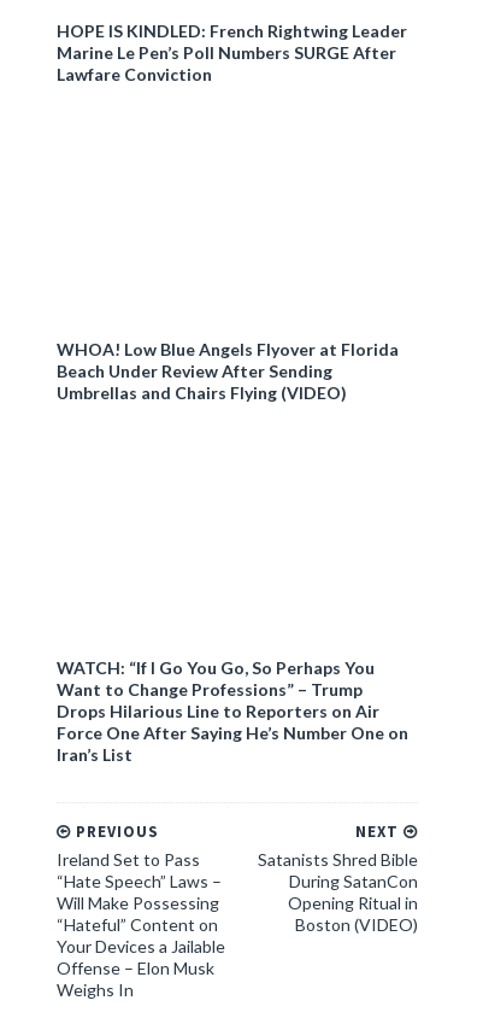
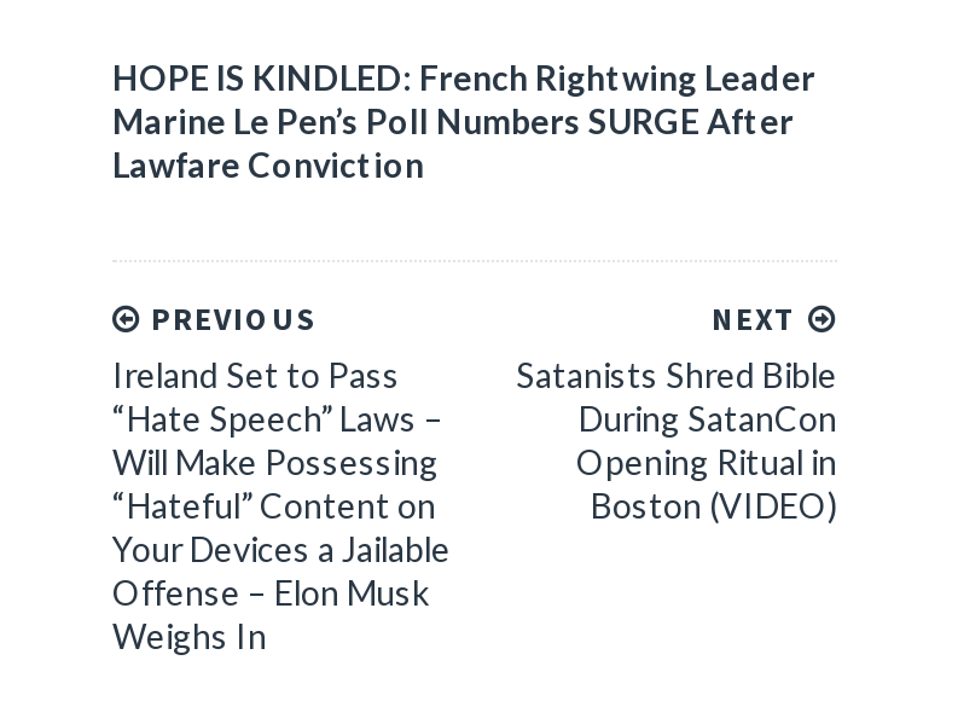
[57,339,399,403] WHOA! Low Blue Angels Flyover at Florida | Beach Under Review After Sending | Umbrellas and Chairs Flying (VIDEO) -> none
[57,657,408,765] WATCH: “If I Go You Go, So Perhaps You | Want to Change Professions” – Trump | Drops Hilarious Line to Reporters on Air | Force One After Saying He’s Number One on | Iran’s List -> none

